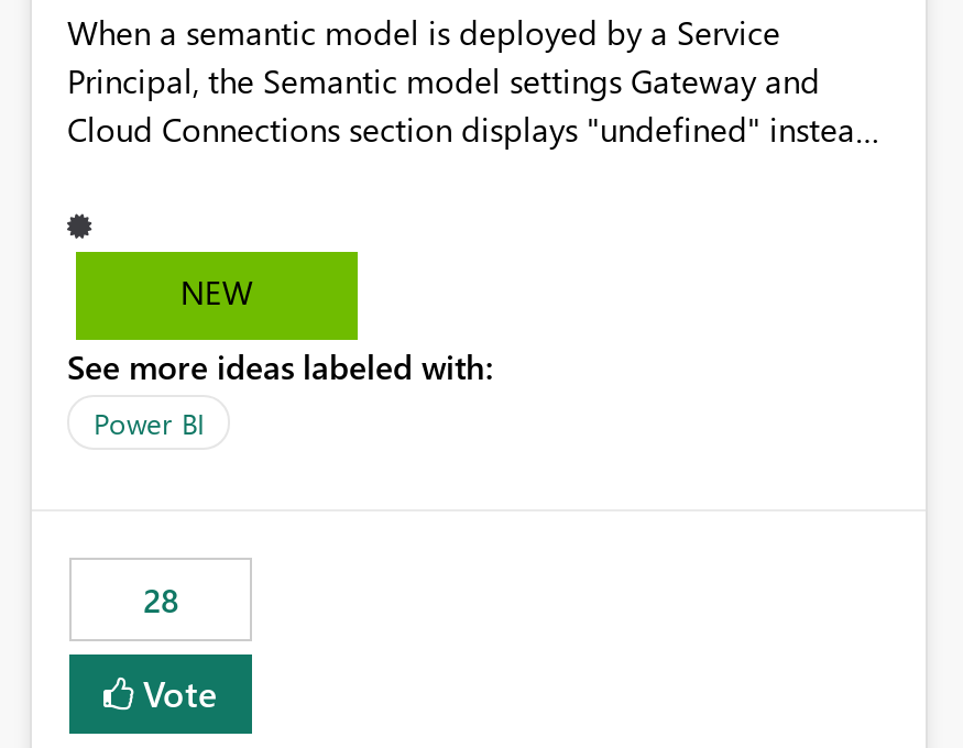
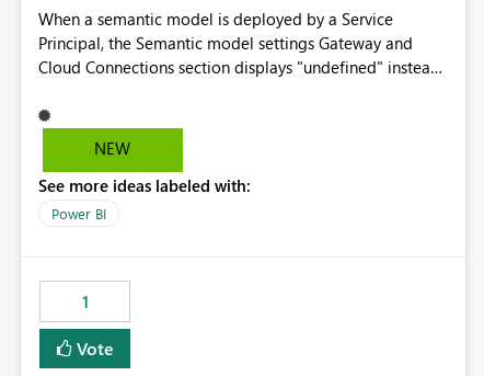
[143,578,178,622] 28 -> [82,291,88,313] 1

